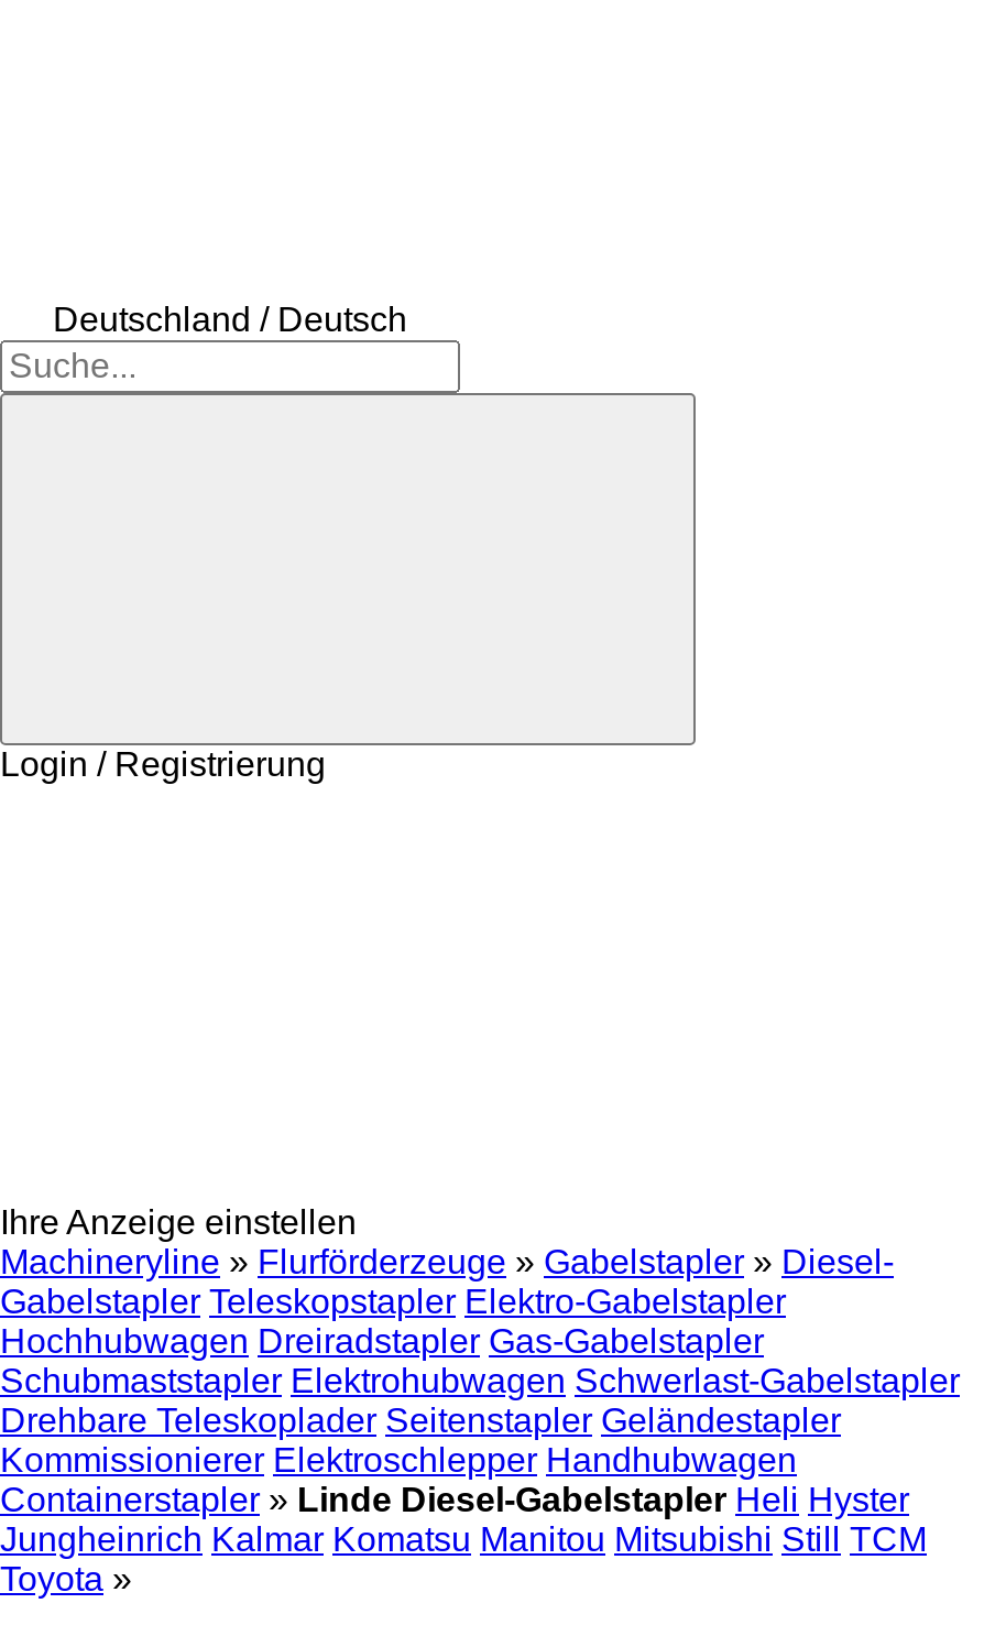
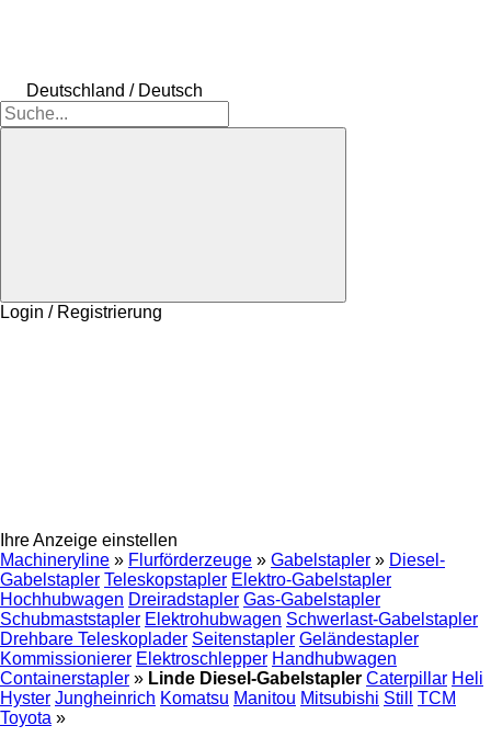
[0,1481,909,1518] Containerstapler » Linde Diesel-Gabelstapler Heli Hyster -> [0,669,483,688] Containerstapler » Linde Diesel-Gabelstapler Caterpillar Heli
[0,1520,927,1558] Jungheinrich Kalmar Komatsu Manitou Mitsubishi Still TCM -> [0,689,456,707] Hyster Jungheinrich Komatsu Manitou Mitsubishi Still TCM

